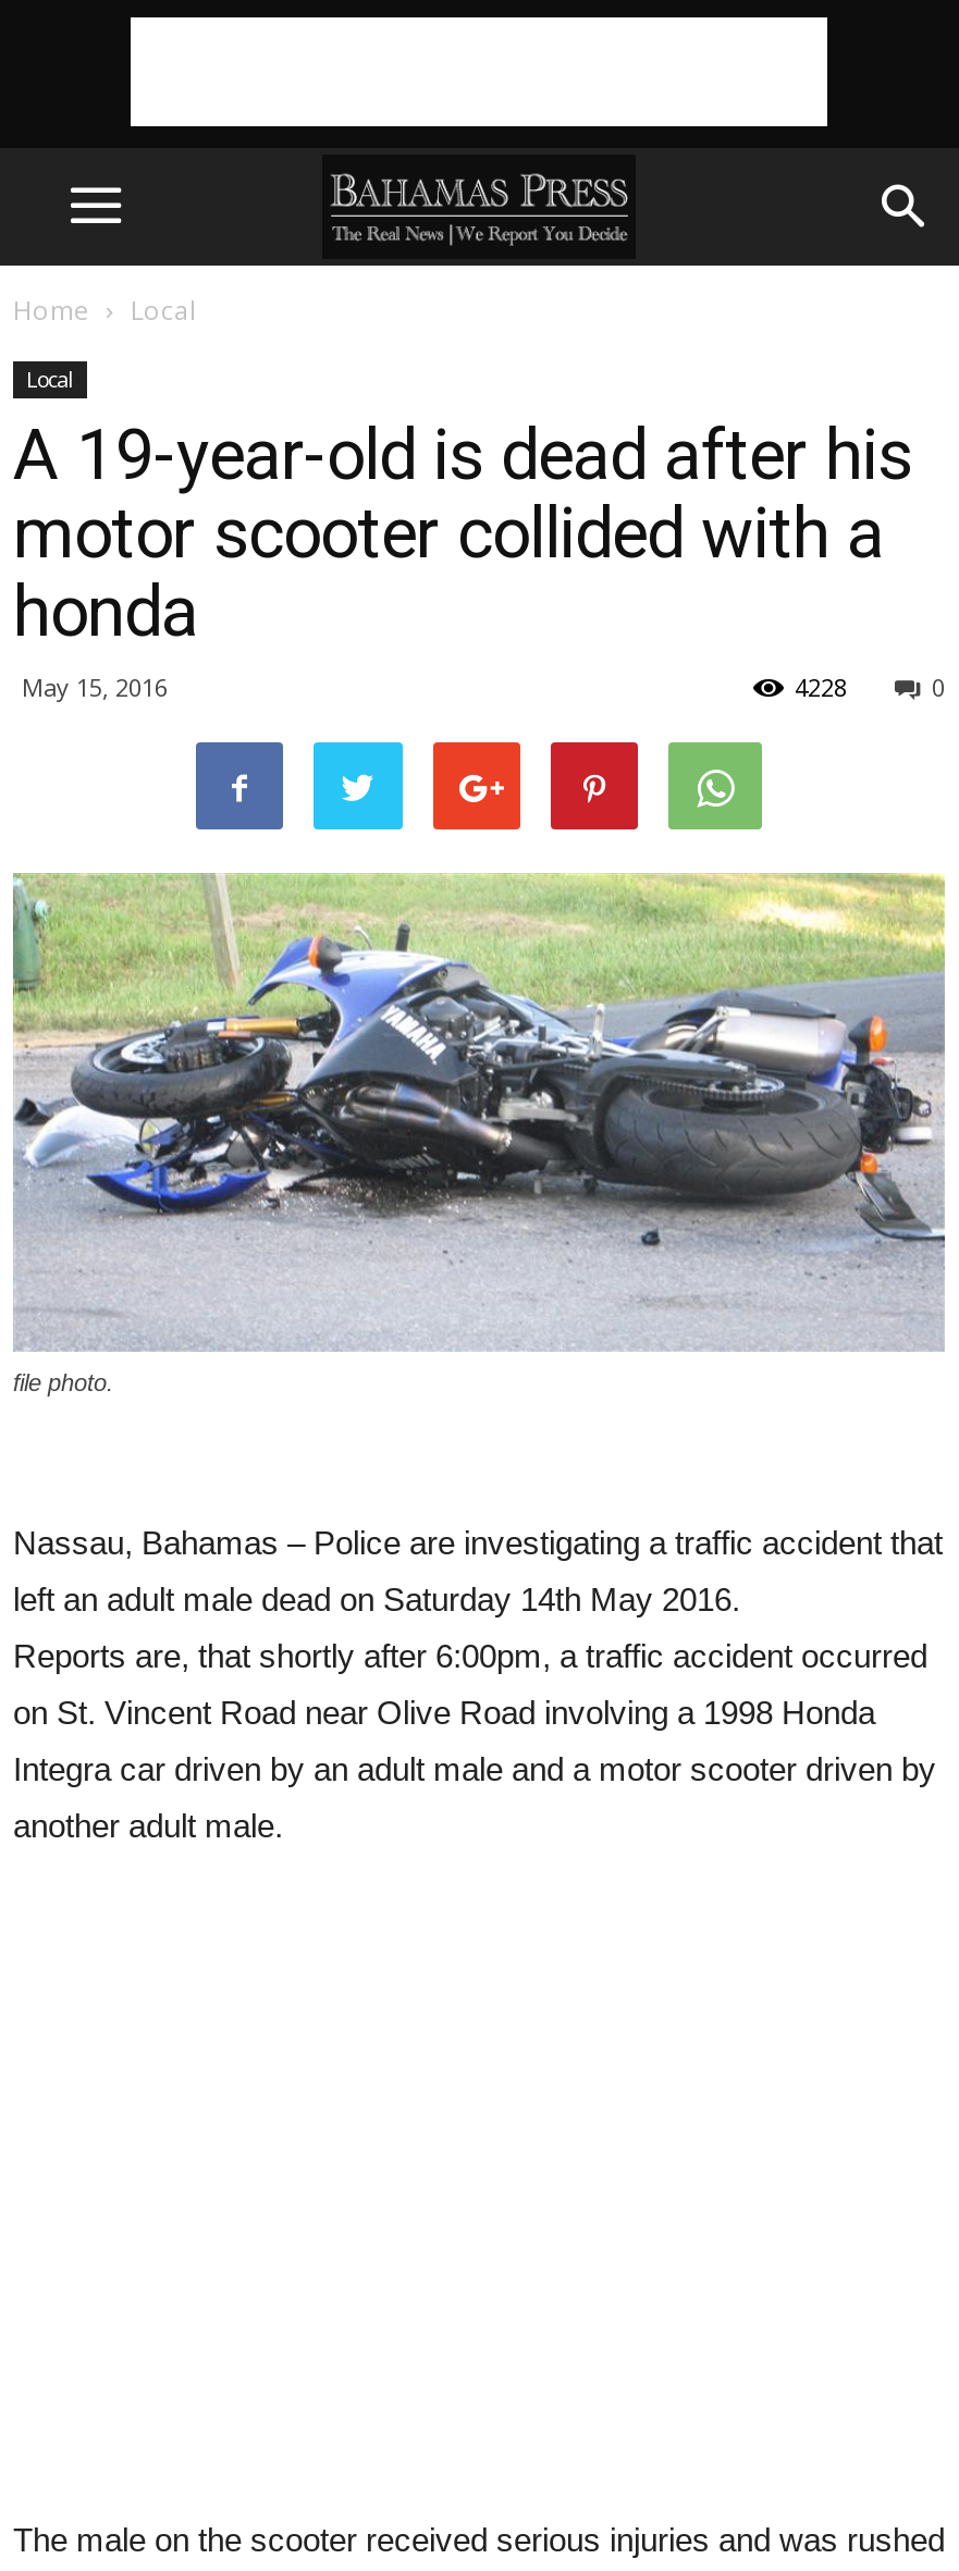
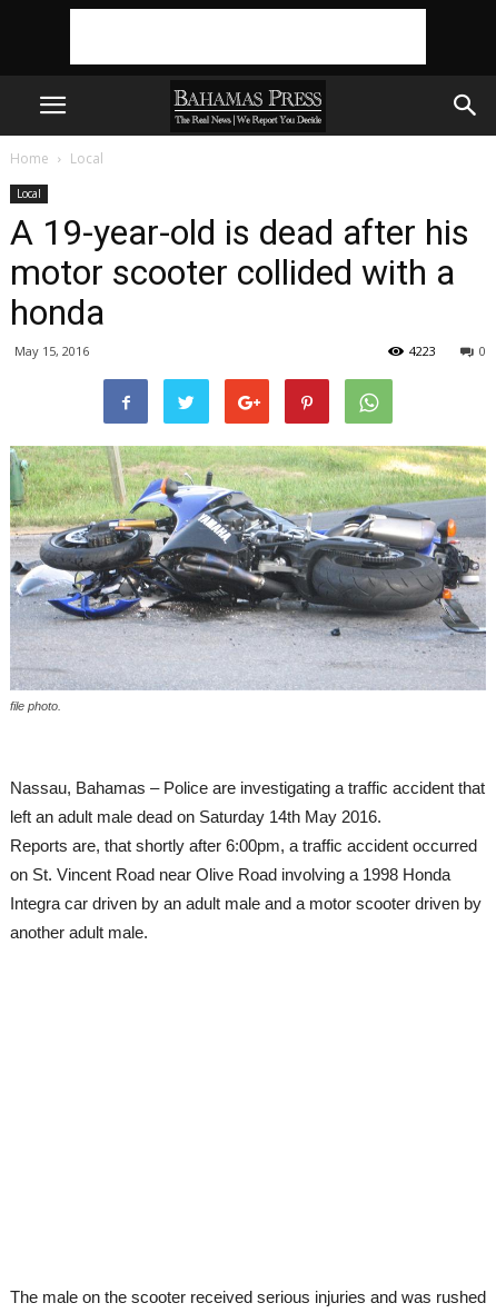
[795,671,847,703] 4228 -> [409,342,436,359] 4223

